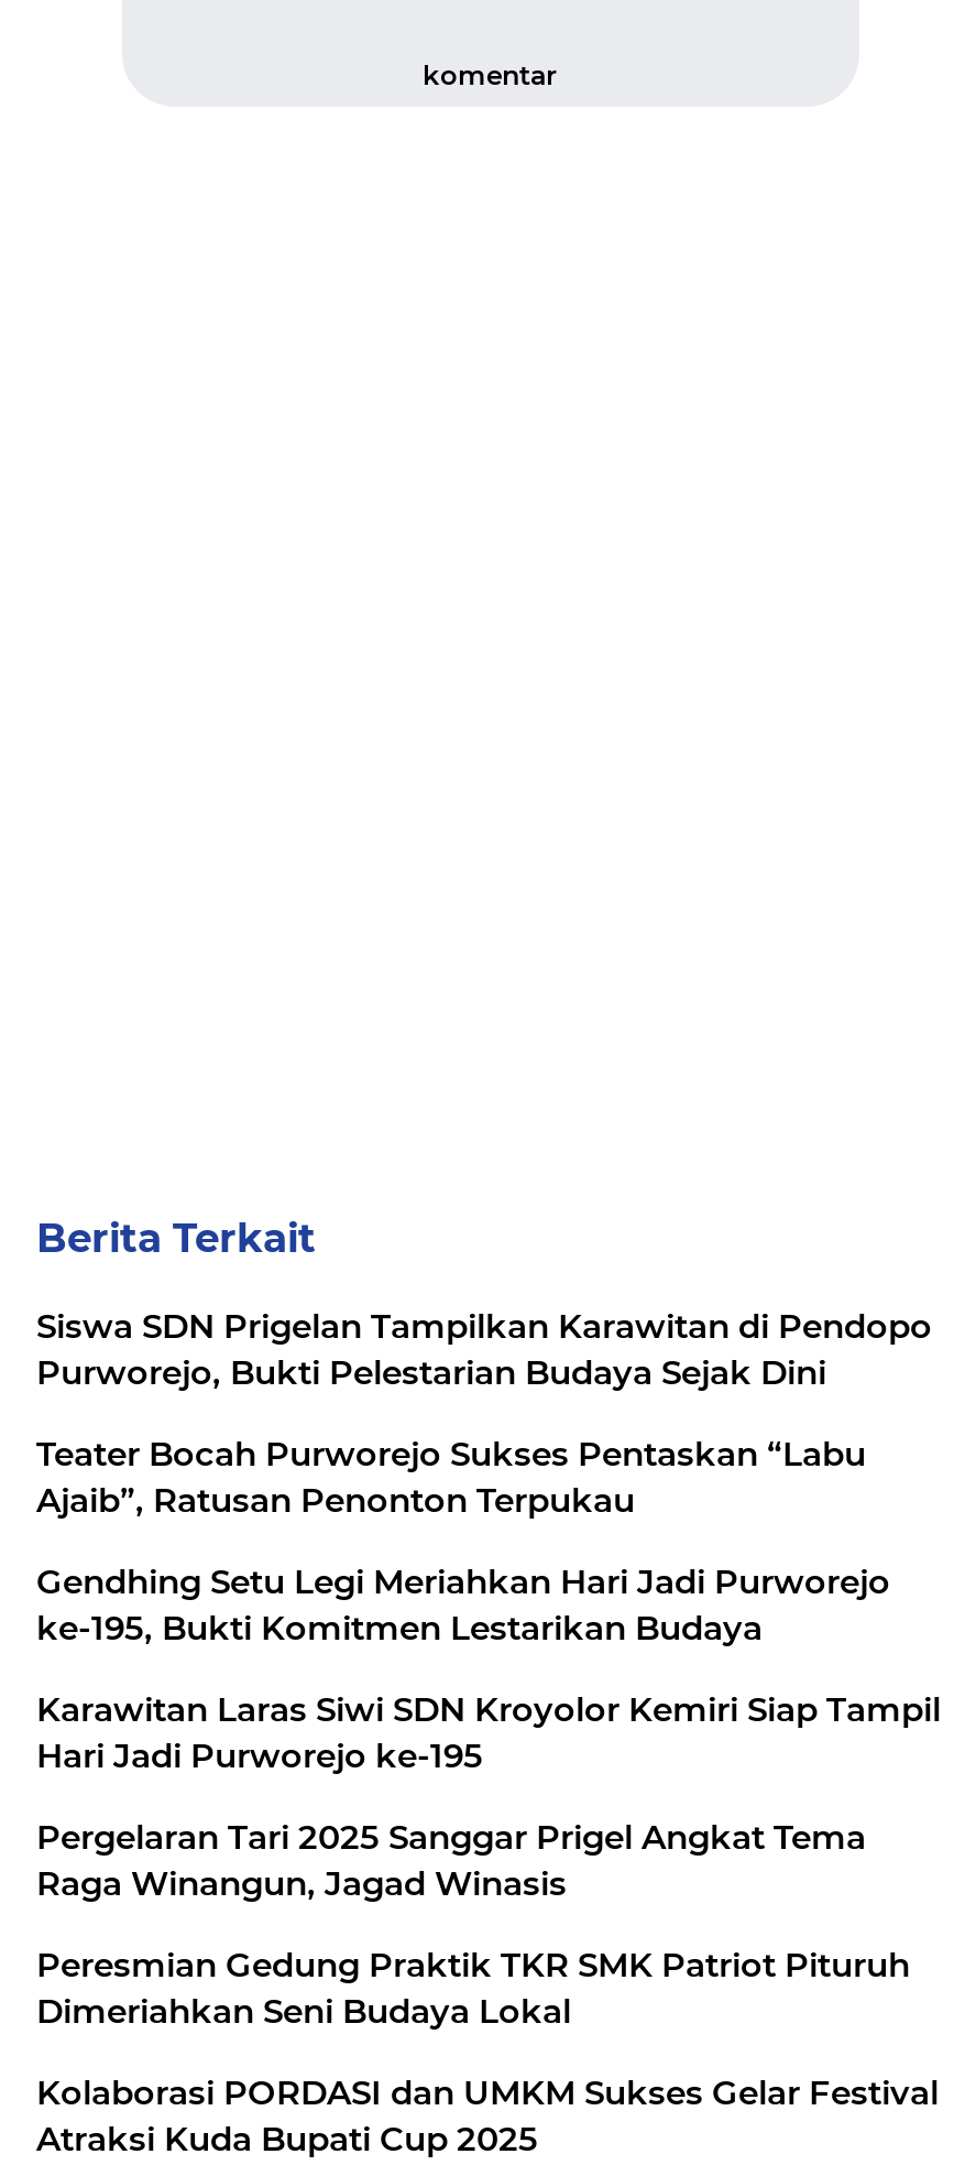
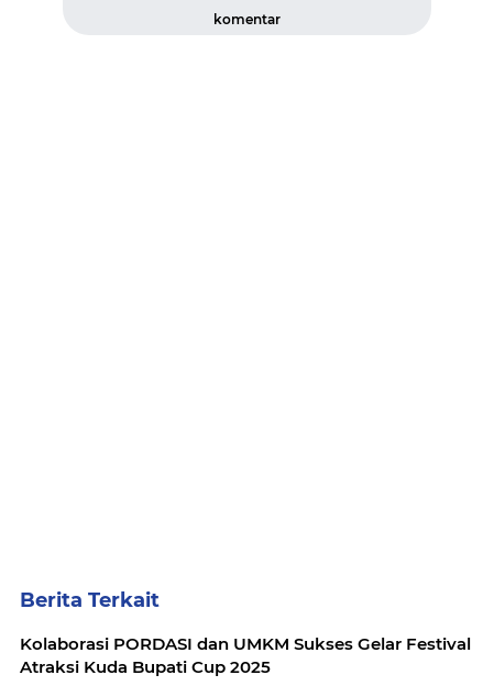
[36,1304,941,2031] Siswa SDN Prigelan Tampilkan Karawitan di Pendopo | Purworejo, Bukti Pelestarian Budaya Sejak Dini | Teater Bocah Purworejo Sukses Pentaskan “Labu | Ajaib”, Ratusan Penonton Terpukau | Gendhing Setu Legi Meriahkan Hari Jadi Purworejo | ke-195, Bukti Komitmen Lestarikan Budaya | Karawitan Laras Siwi SDN Kroyolor Kemiri Siap Tampil | Hari Jadi Purworejo ke-195 | Pergelaran Tari 2025 Sanggar Prigel Angkat Tema | Raga Winangun, Jagad Winasis | Peresmian Gedung Praktik TKR SMK Patriot Pituruh | Dimeriahkan Seni Budaya Lokal -> none

